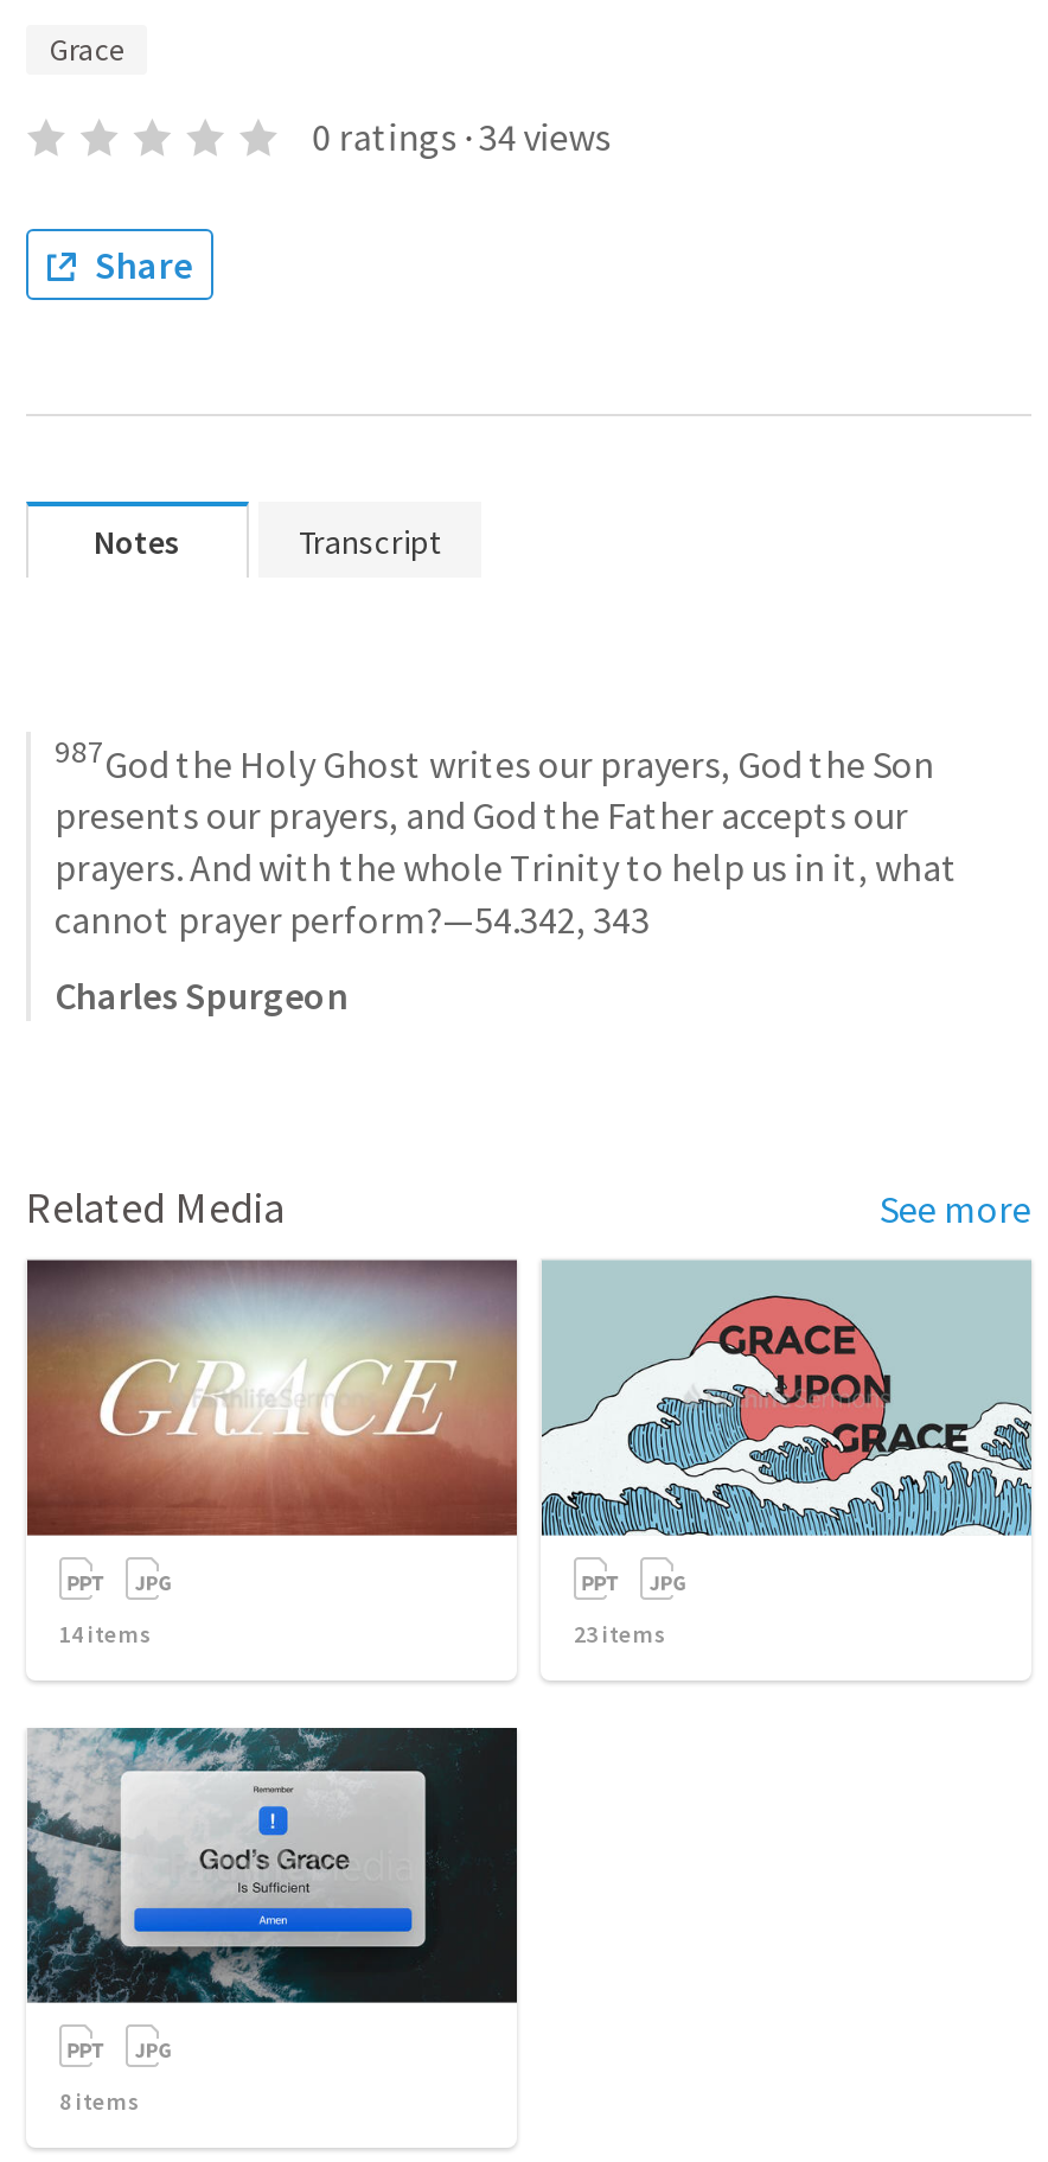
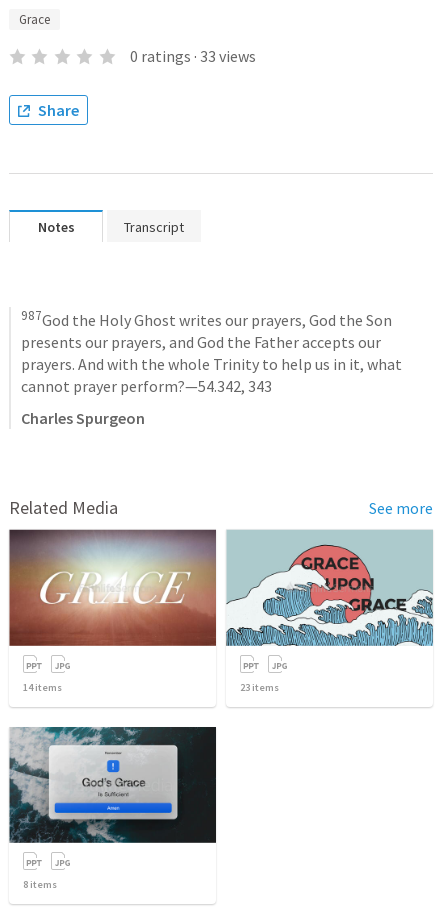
[312,113,611,160] 0 ratings · 34 views -> [130,46,256,66] 0 ratings · 33 views

